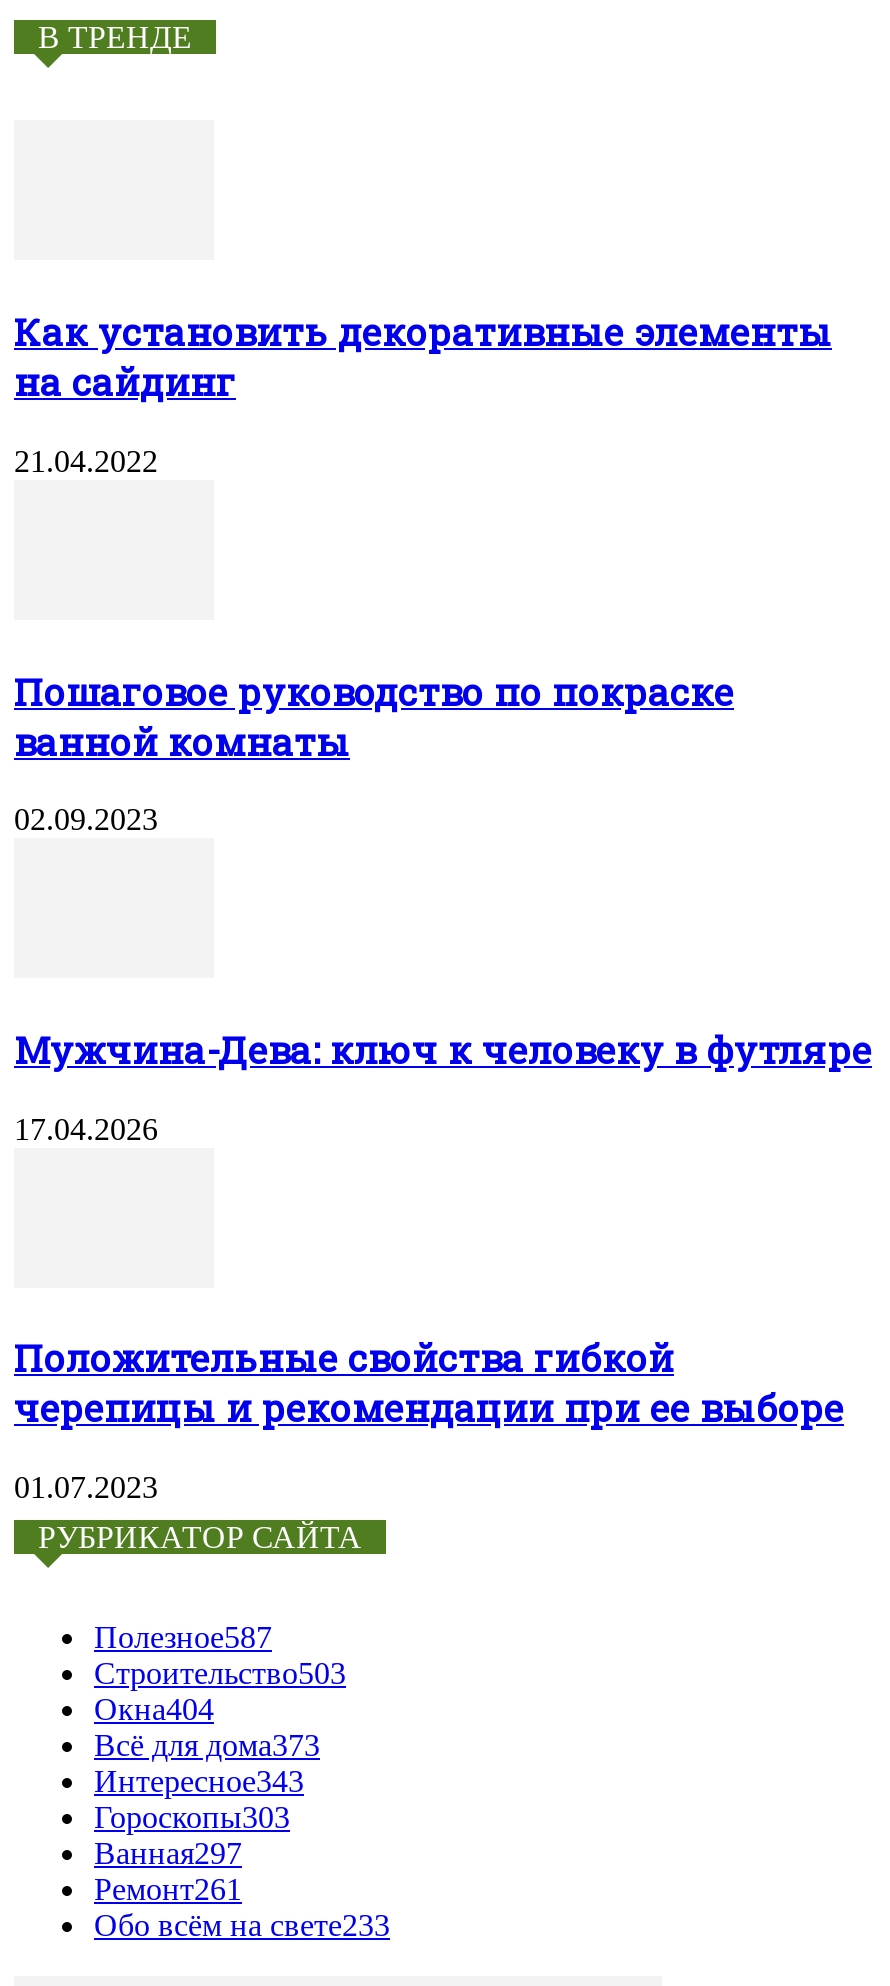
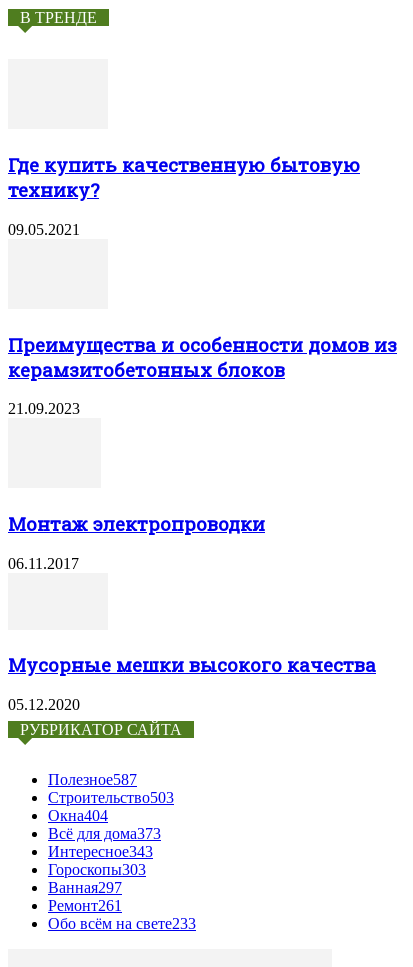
[14,306,832,406] Как установить декоративные элементы | на сайдинг -> [8,152,360,202] Где купить качественную бытовую | технику?
[14,444,158,478] 21.04.2022 -> [8,221,80,238] 09.05.2021
[14,665,734,765] Пошаговое руководство по покраске | ванной комнаты -> [8,332,397,382] Преимущества и особенности домов из | керамзитобетонных блоков
[14,803,158,837] 02.09.2023 -> [8,400,80,417] 21.09.2023
[14,1024,872,1074] Мужчина-Дева: ключ к человеку в футляре -> [8,511,265,536] Монтаж электропроводки
[14,1112,158,1146] 17.04.2026 -> [8,555,79,572] 06.11.2017
[14,1333,844,1433] Положительные свойства гибкой | черепицы и рекомендации при ее выборе -> [8,652,376,677] Мусорные мешки высокого качества
[14,1470,158,1504] 01.07.2023 -> [8,696,80,713] 05.12.2020

